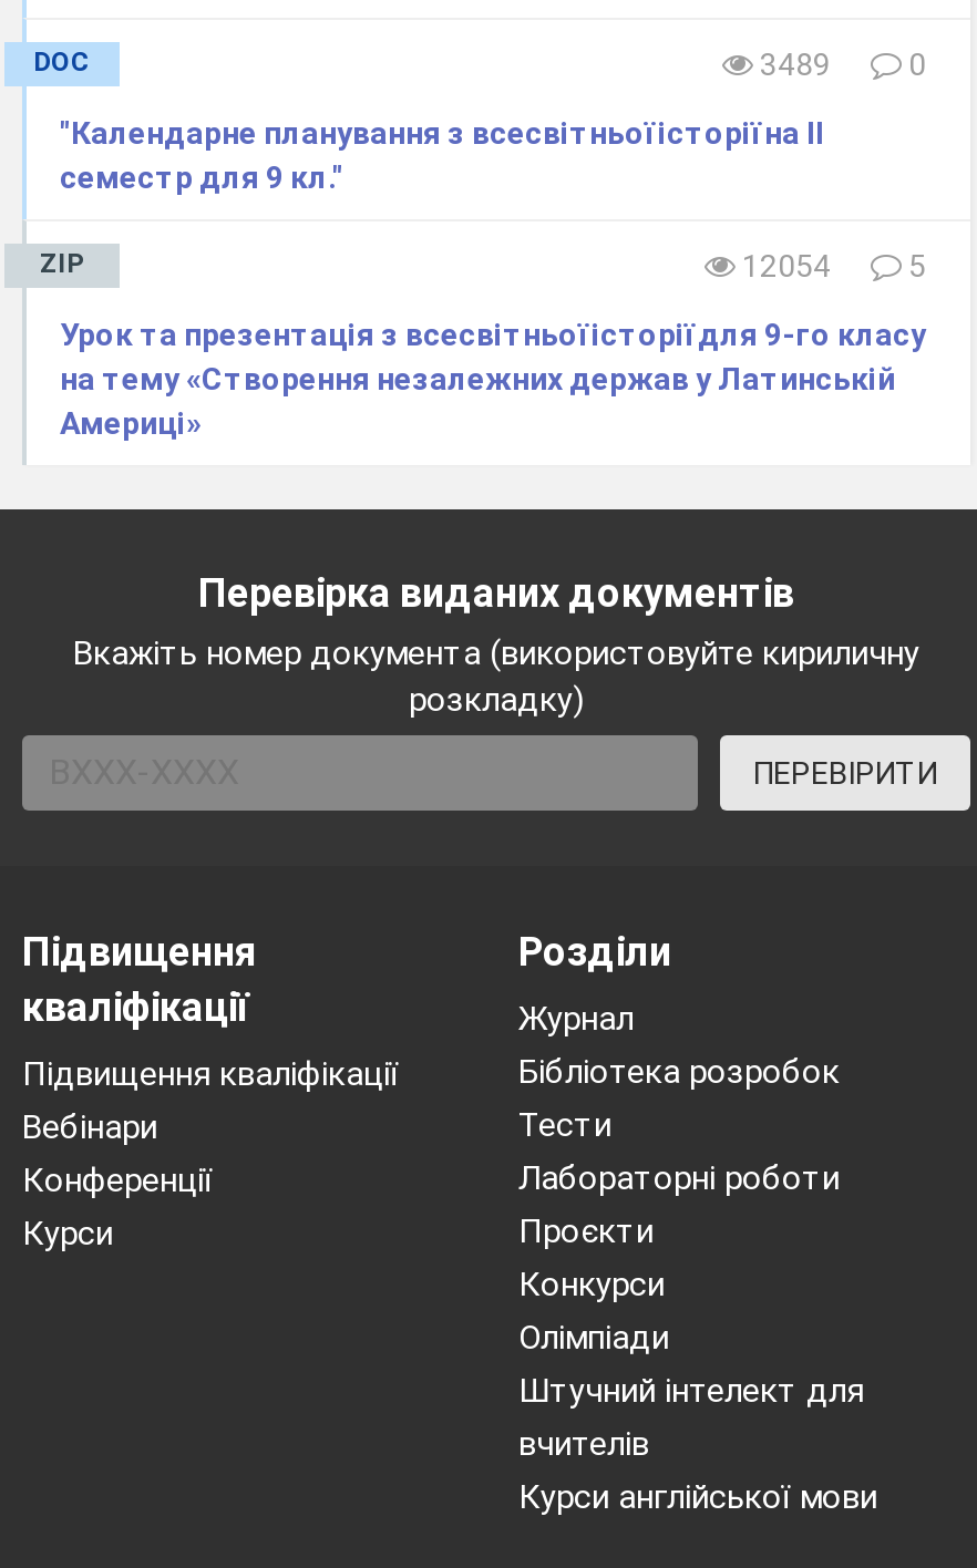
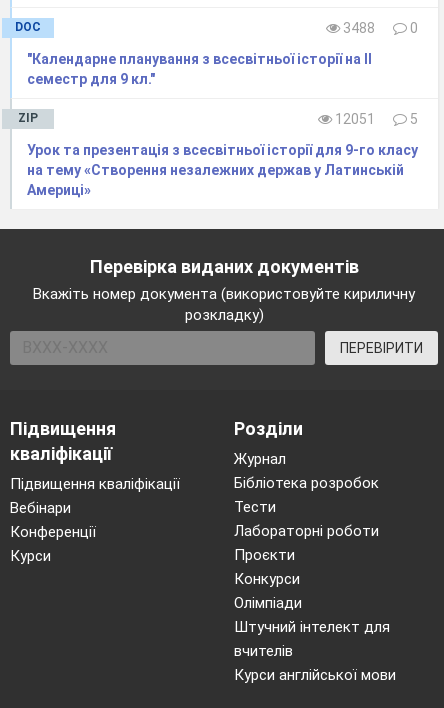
[753,46,926,81] 3489 0 -> [340,20,418,36] 3488 0
[736,247,926,283] 12054 5 -> [332,111,418,127] 12051 5

